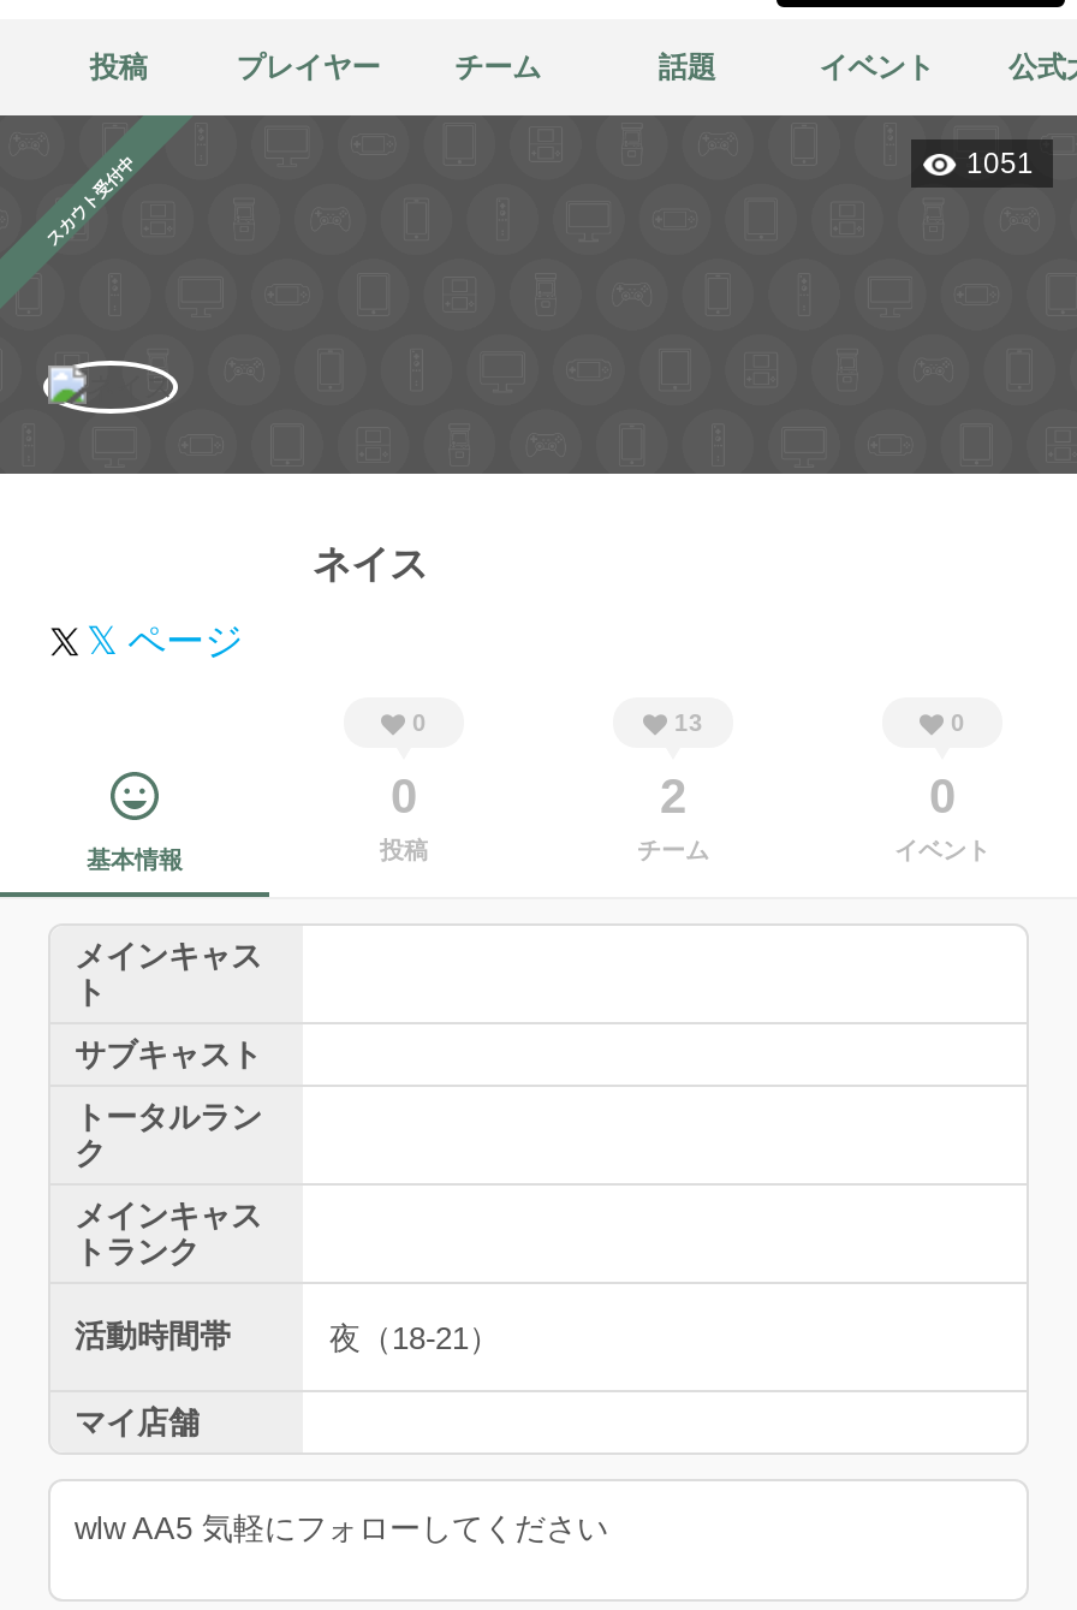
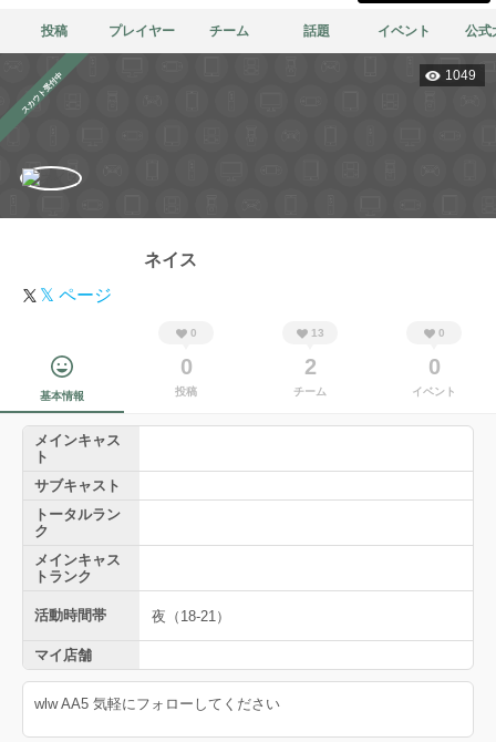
[966,147,1034,180] 1051 -> [445,68,476,83] 1049

